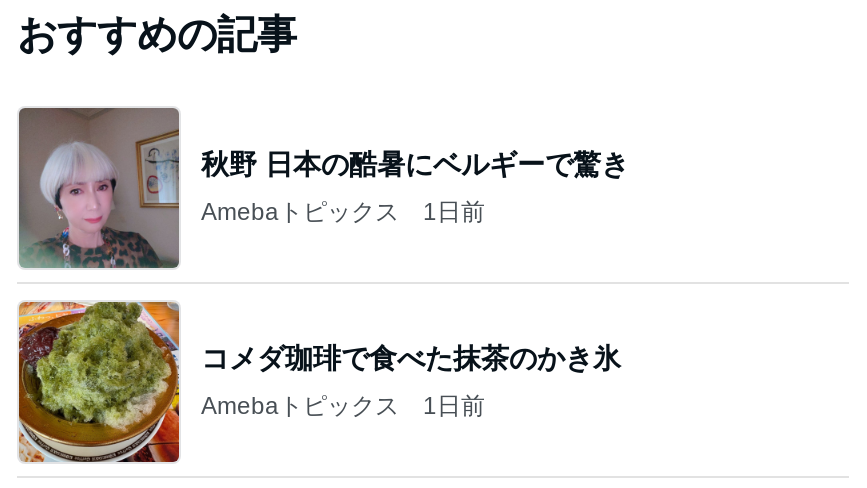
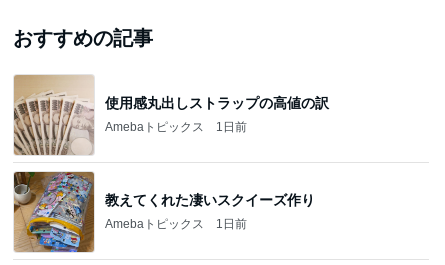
[19,106,629,270] [image] | 秋野 日本の酷暑にベルギーで驚き -> [13,74,329,156] [image] | 使用感丸出しストラップの高値の訳
[17,300,621,464] [image] | コメダ珈琲で食べた抹茶のかき氷 -> [13,171,315,253] [image] | 教えてくれた凄いスクイーズ作り

